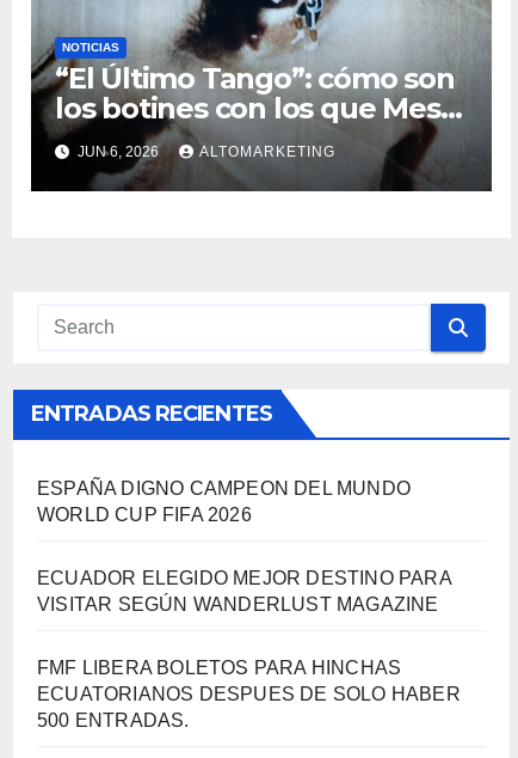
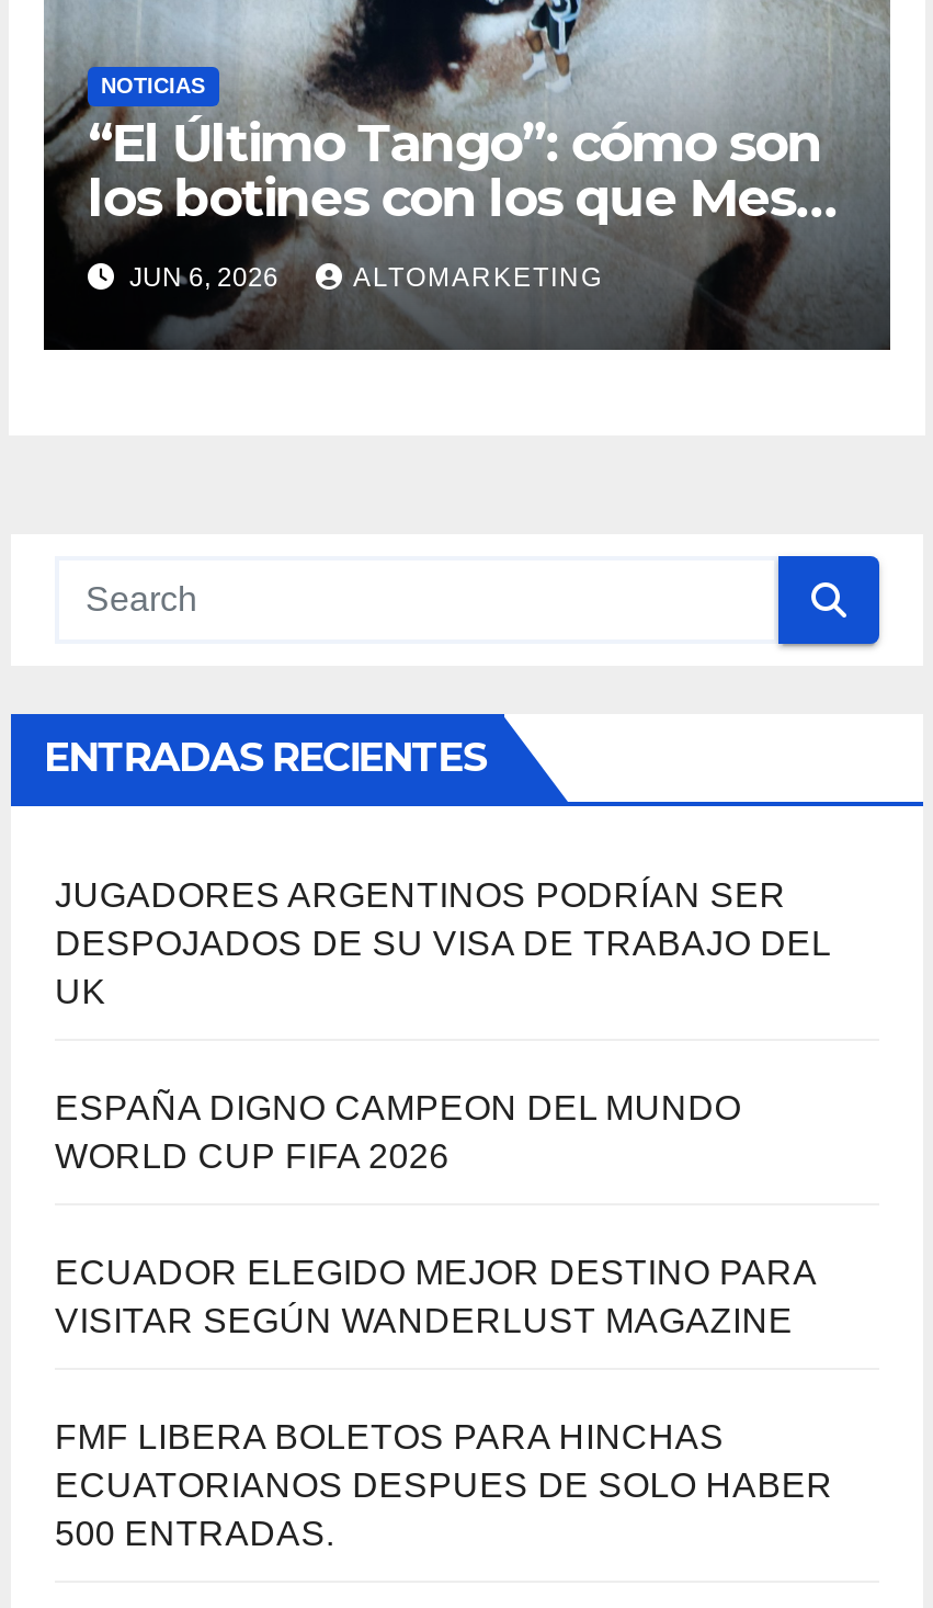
none -> [55,878,829,1012] JUGADORES ARGENTINOS PODRÍAN SER | DESPOJADOS DE SU VISA DE TRABAJO DEL | UK

